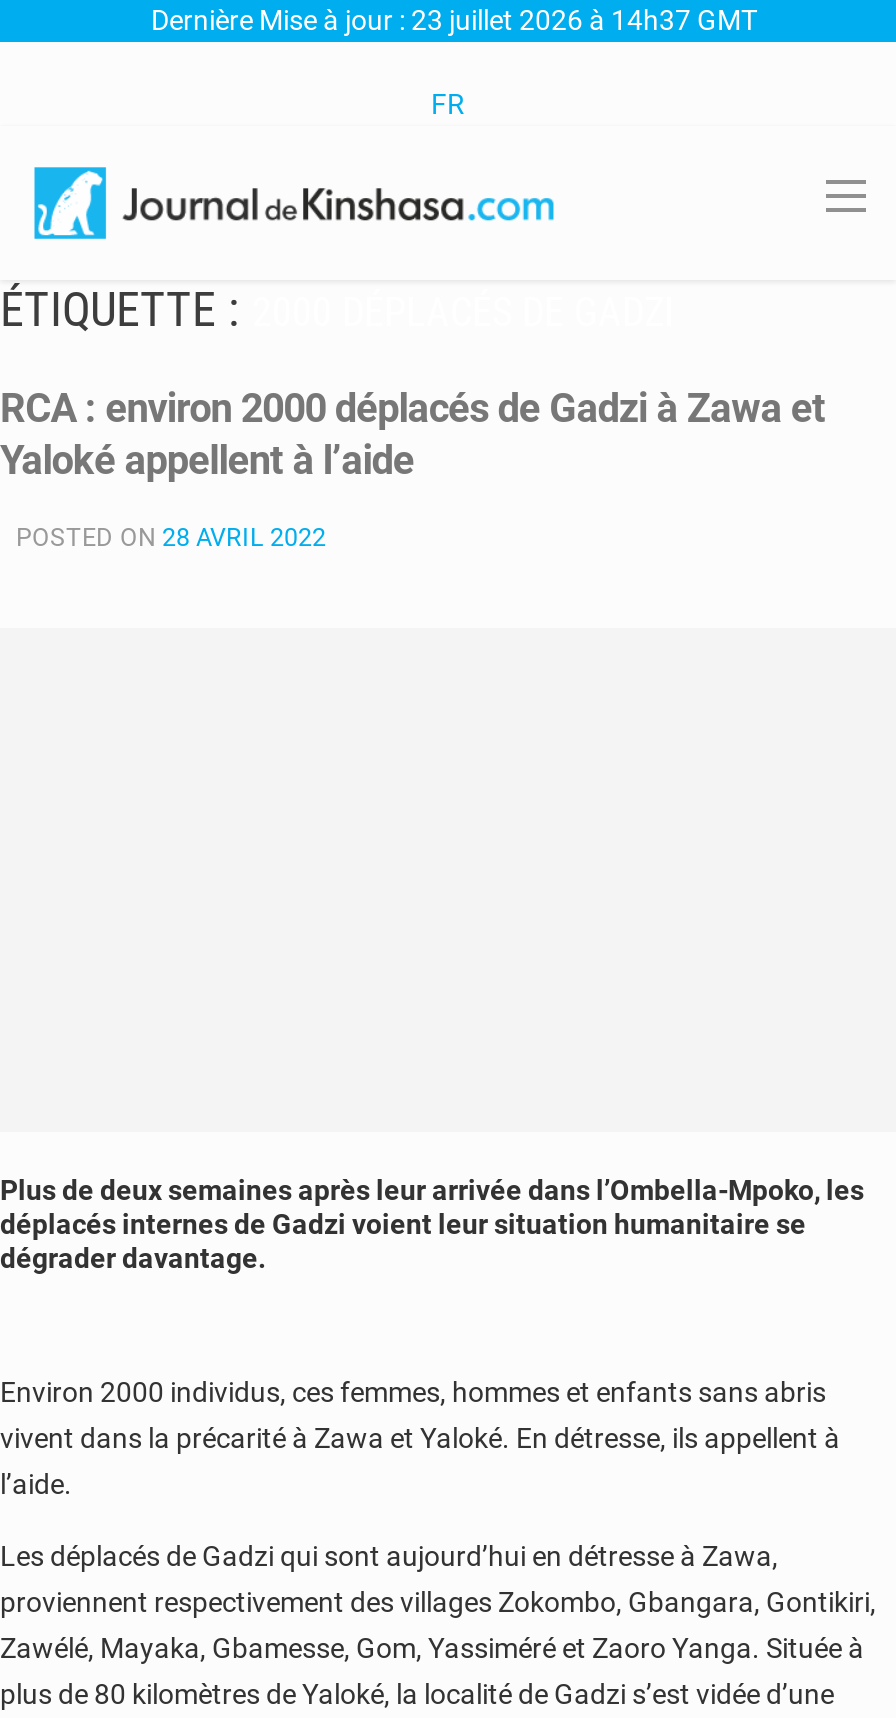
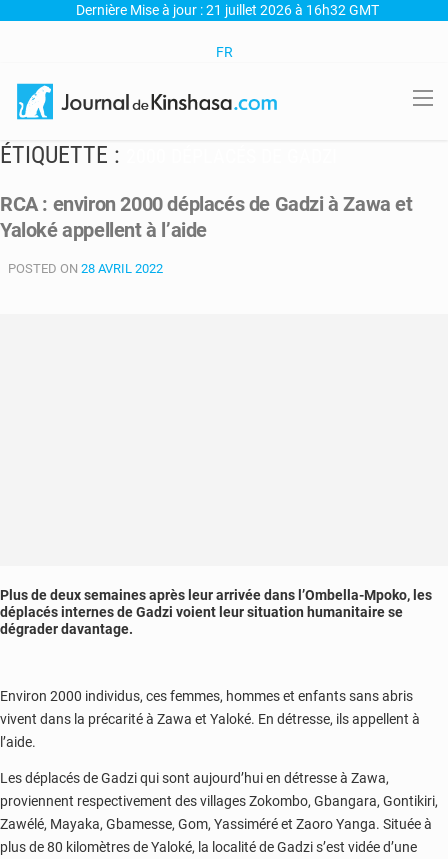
[145,4,757,36] Dernière Mise à jour : 23 juillet 2026 à 14h37 GMT -> [72,2,378,18] Dernière Mise à jour : 21 juillet 2026 à 16h32 GMT

